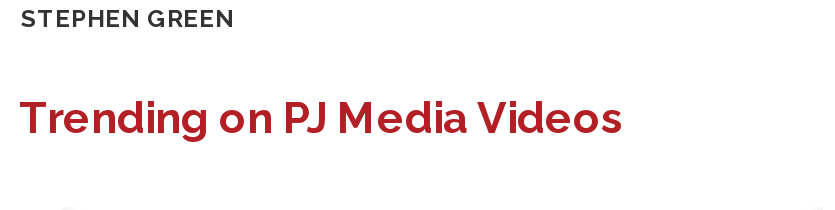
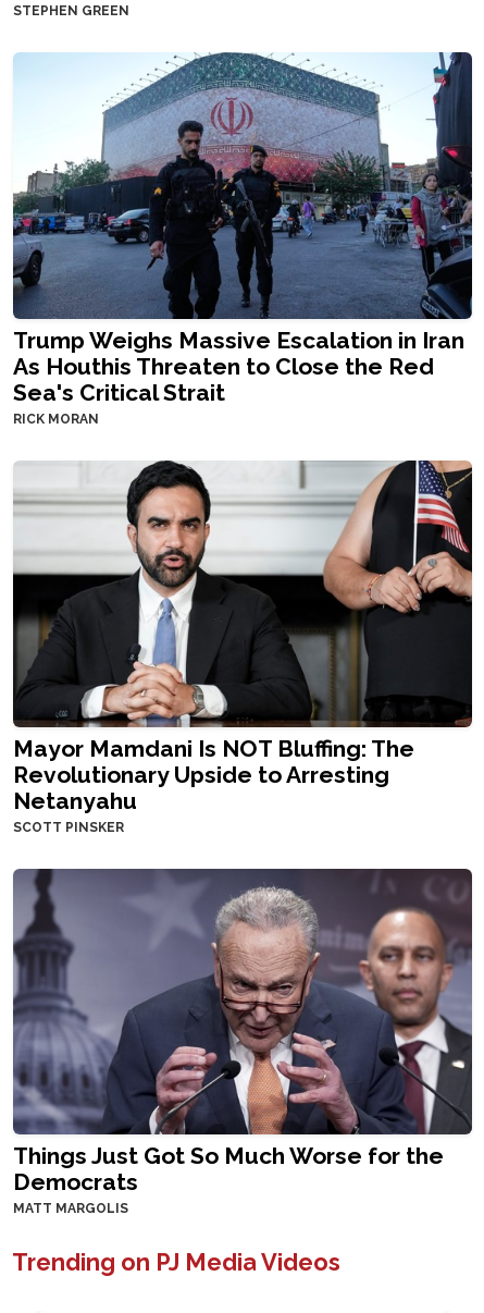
none -> [12,51,473,427] [image] | Trump Weighs Massive Escalation in Iran | As Houthis Threaten to Close the Red | Sea's Critical Strait | RICK MORAN
none -> [12,459,473,835] [image] | Mayor Mamdani Is NOT Bluffing: The | Revolutionary Upside to Arresting | Netanyahu | SCOTT PINSKER
none -> [12,868,473,1217] [image] | Things Just Got So Much Worse for the | Democrats | MATT MARGOLIS

